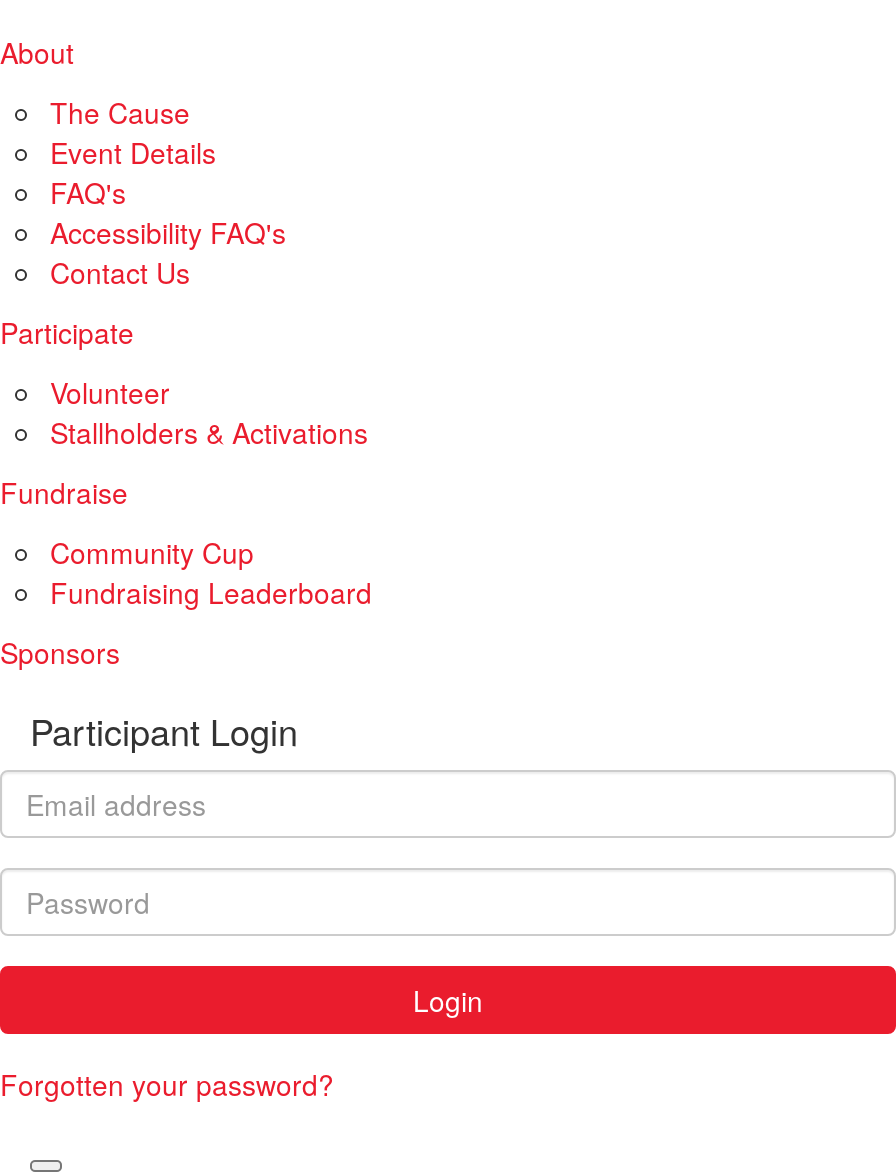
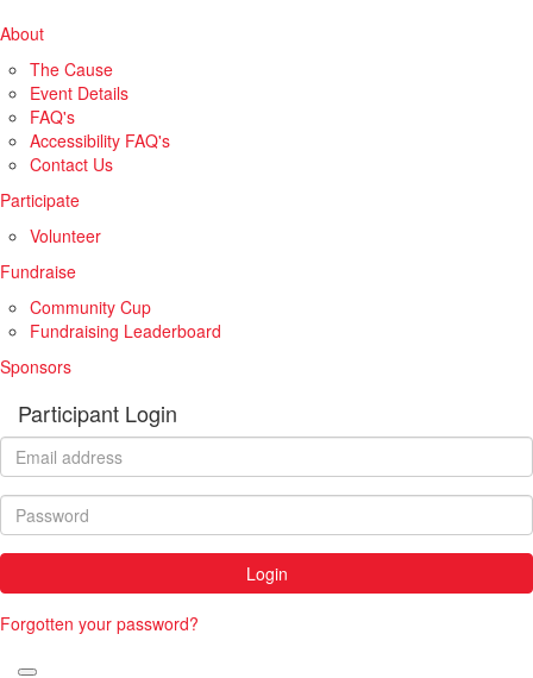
[50,411,368,451] Stallholders & Activations -> none

